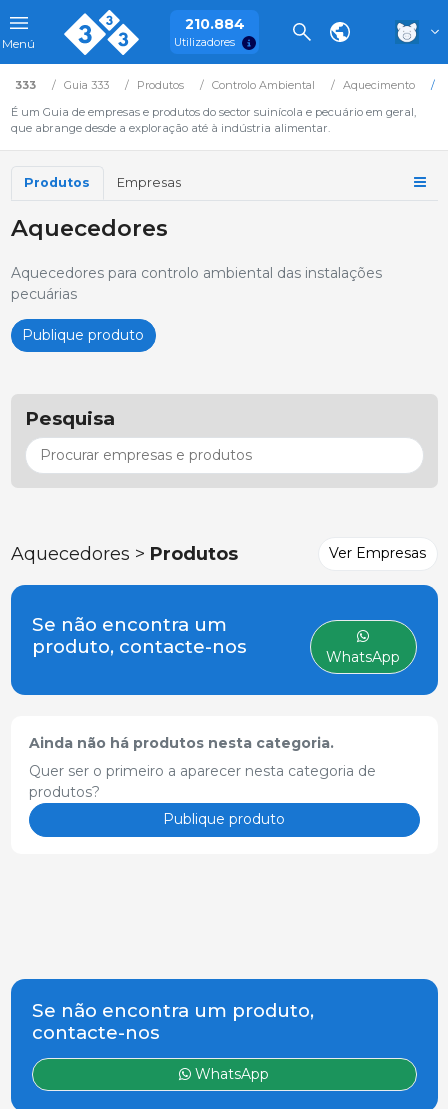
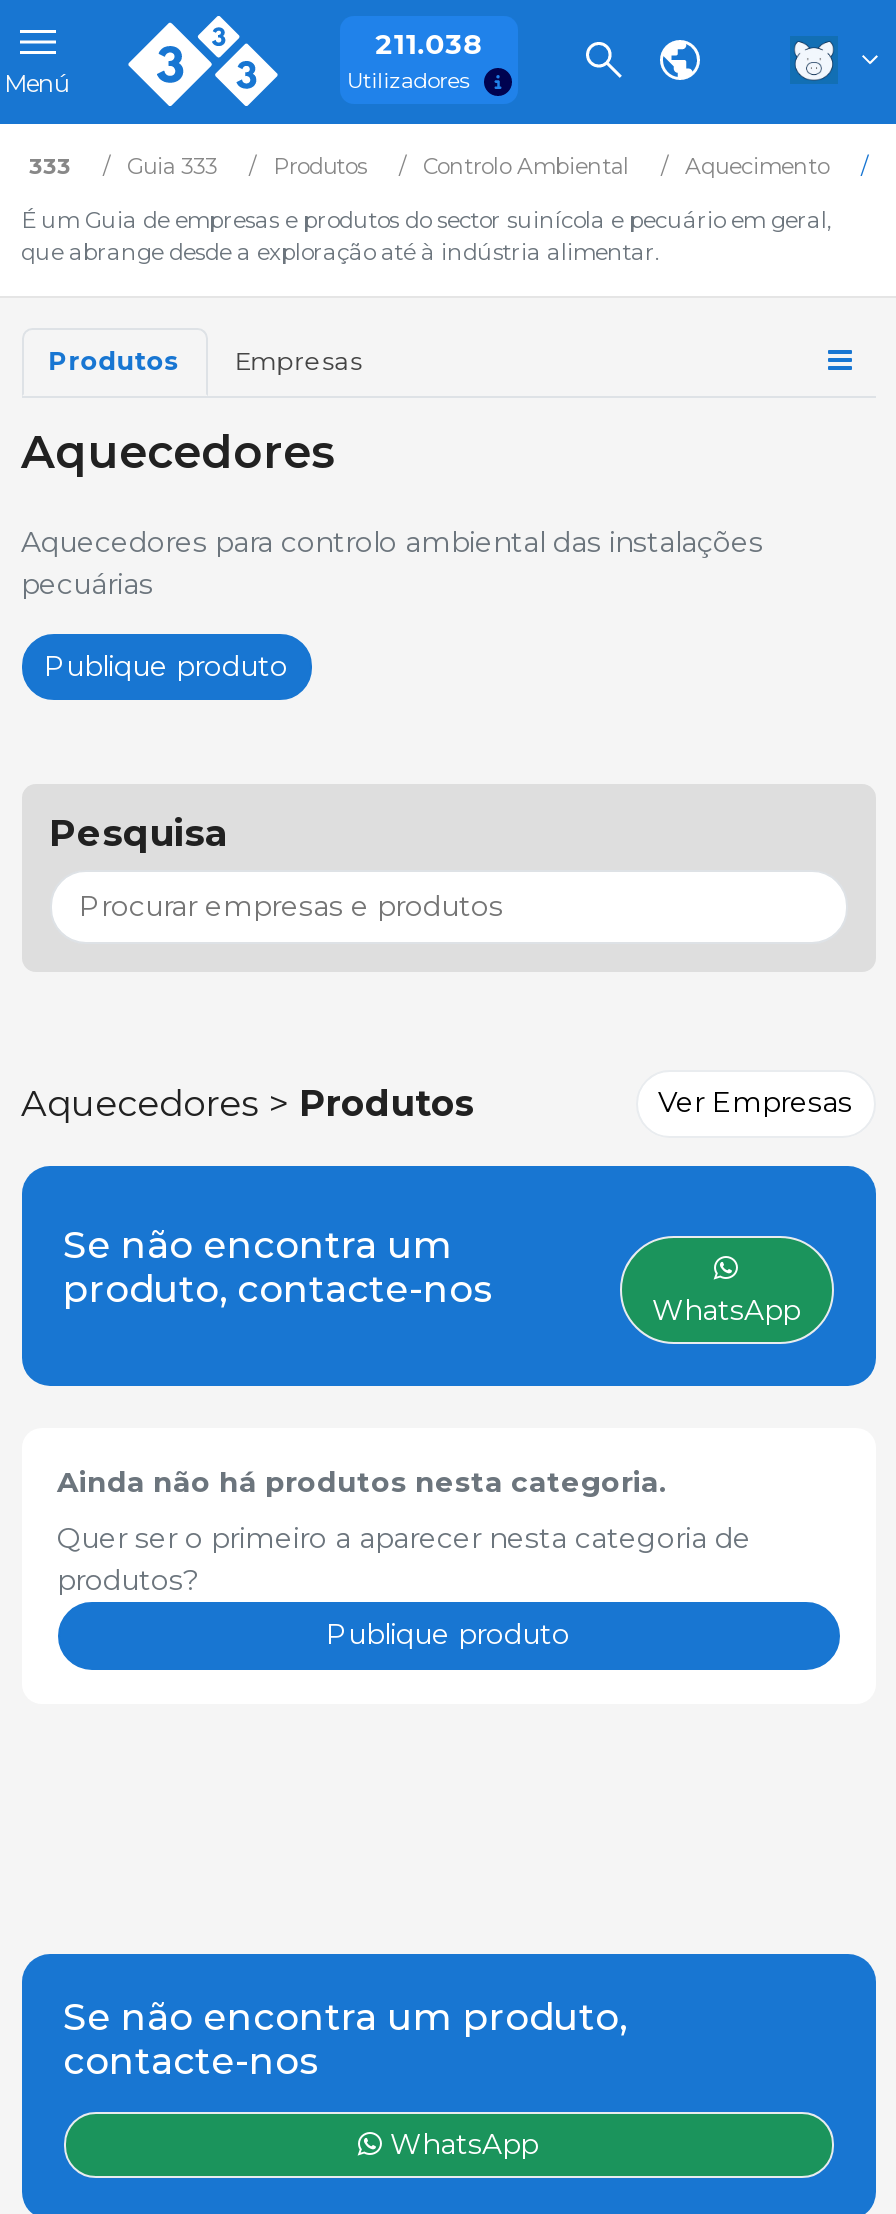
[185,14,245,32] 210.884 -> [375,25,483,61] 211.038

